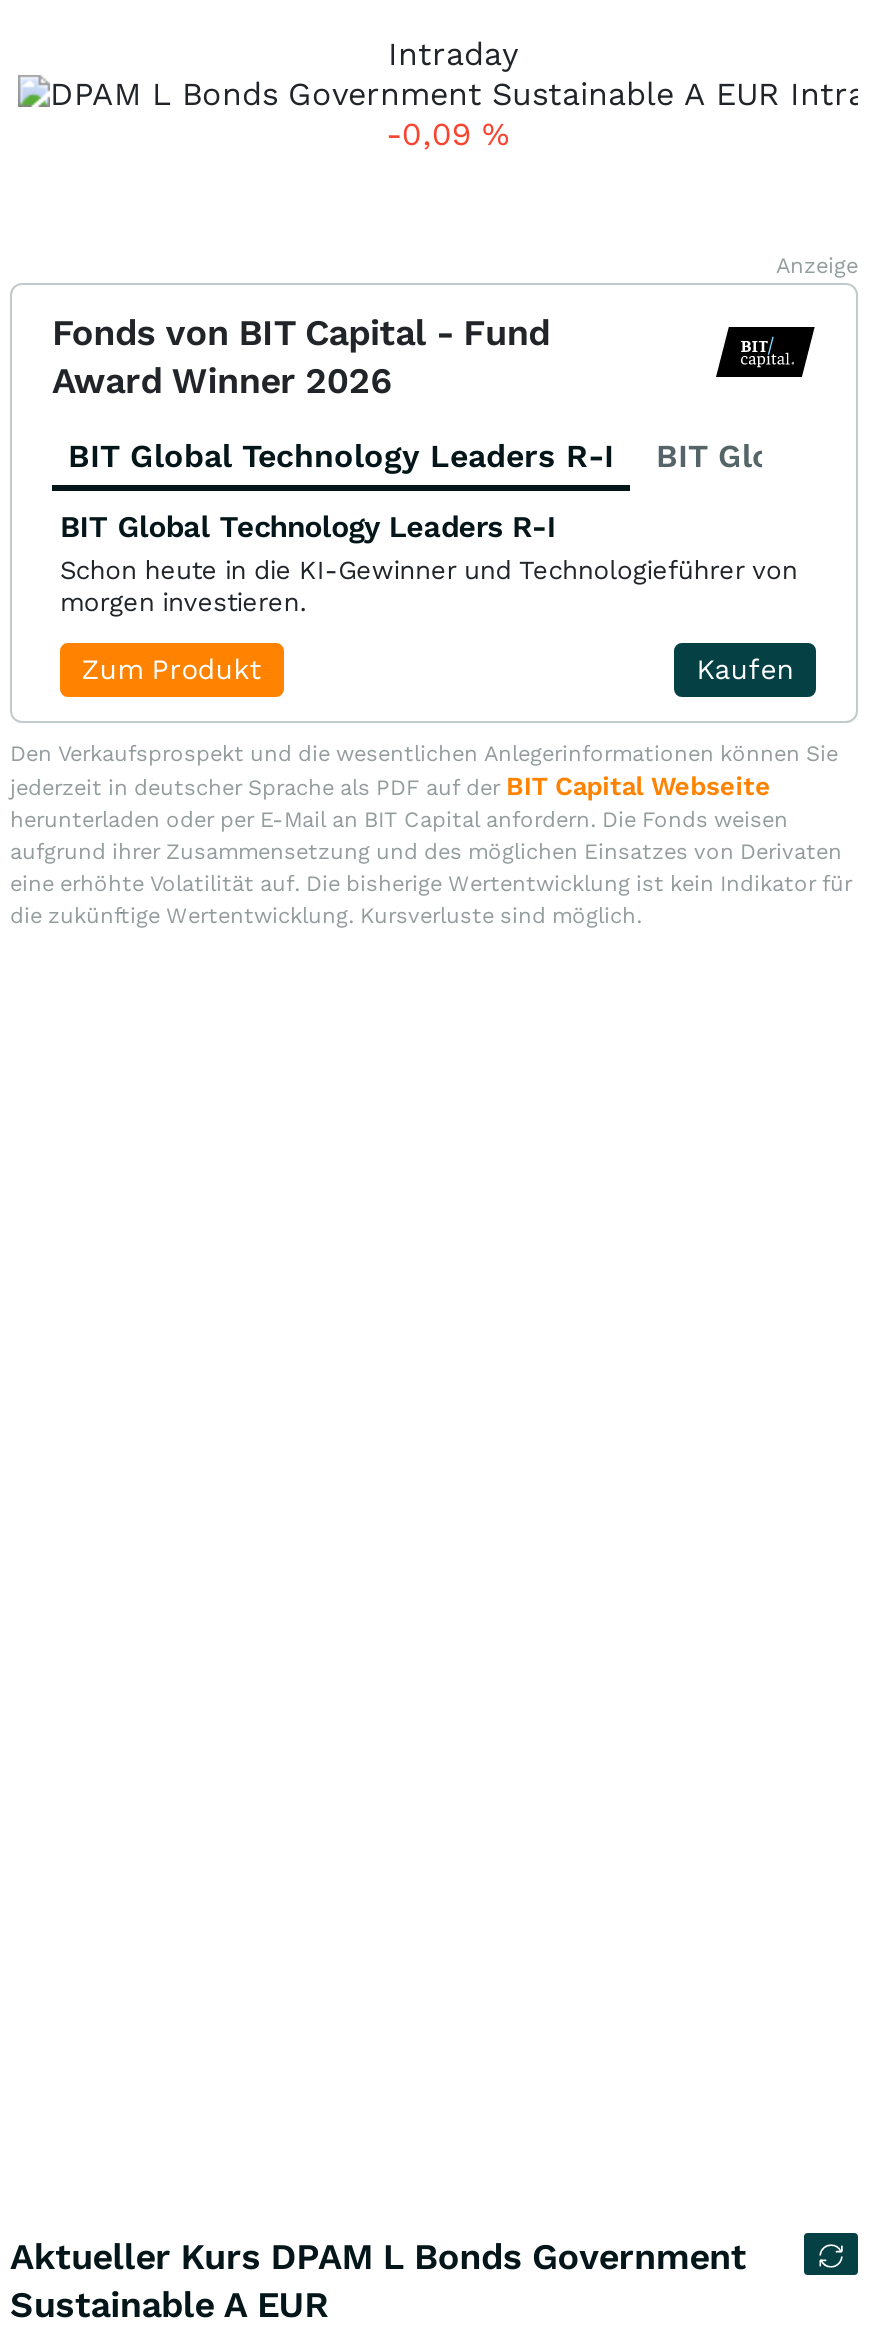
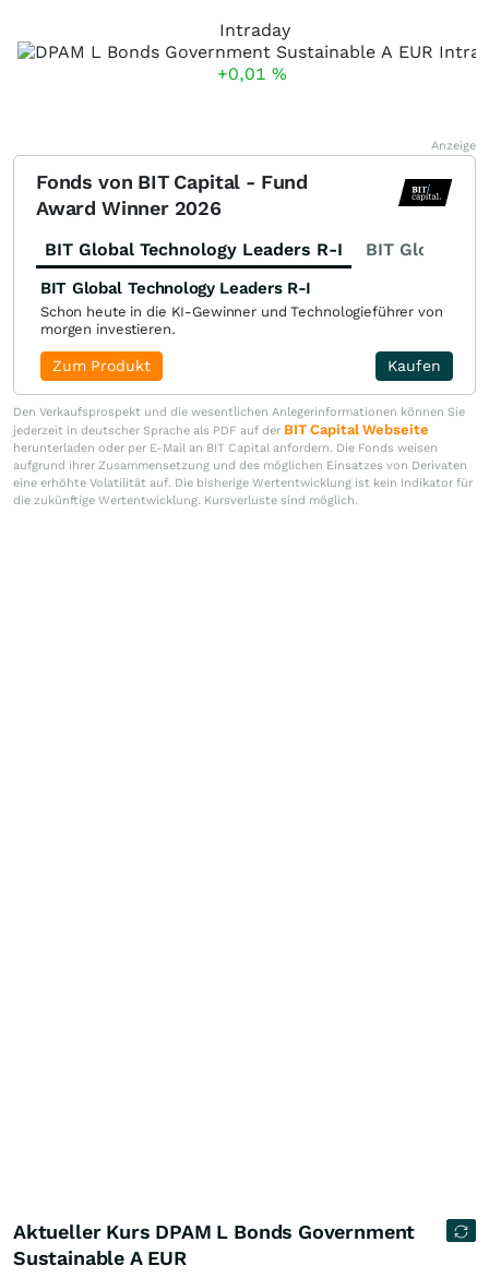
[386,115,510,153] -0,09% -> [217,63,287,84] +0,01%

